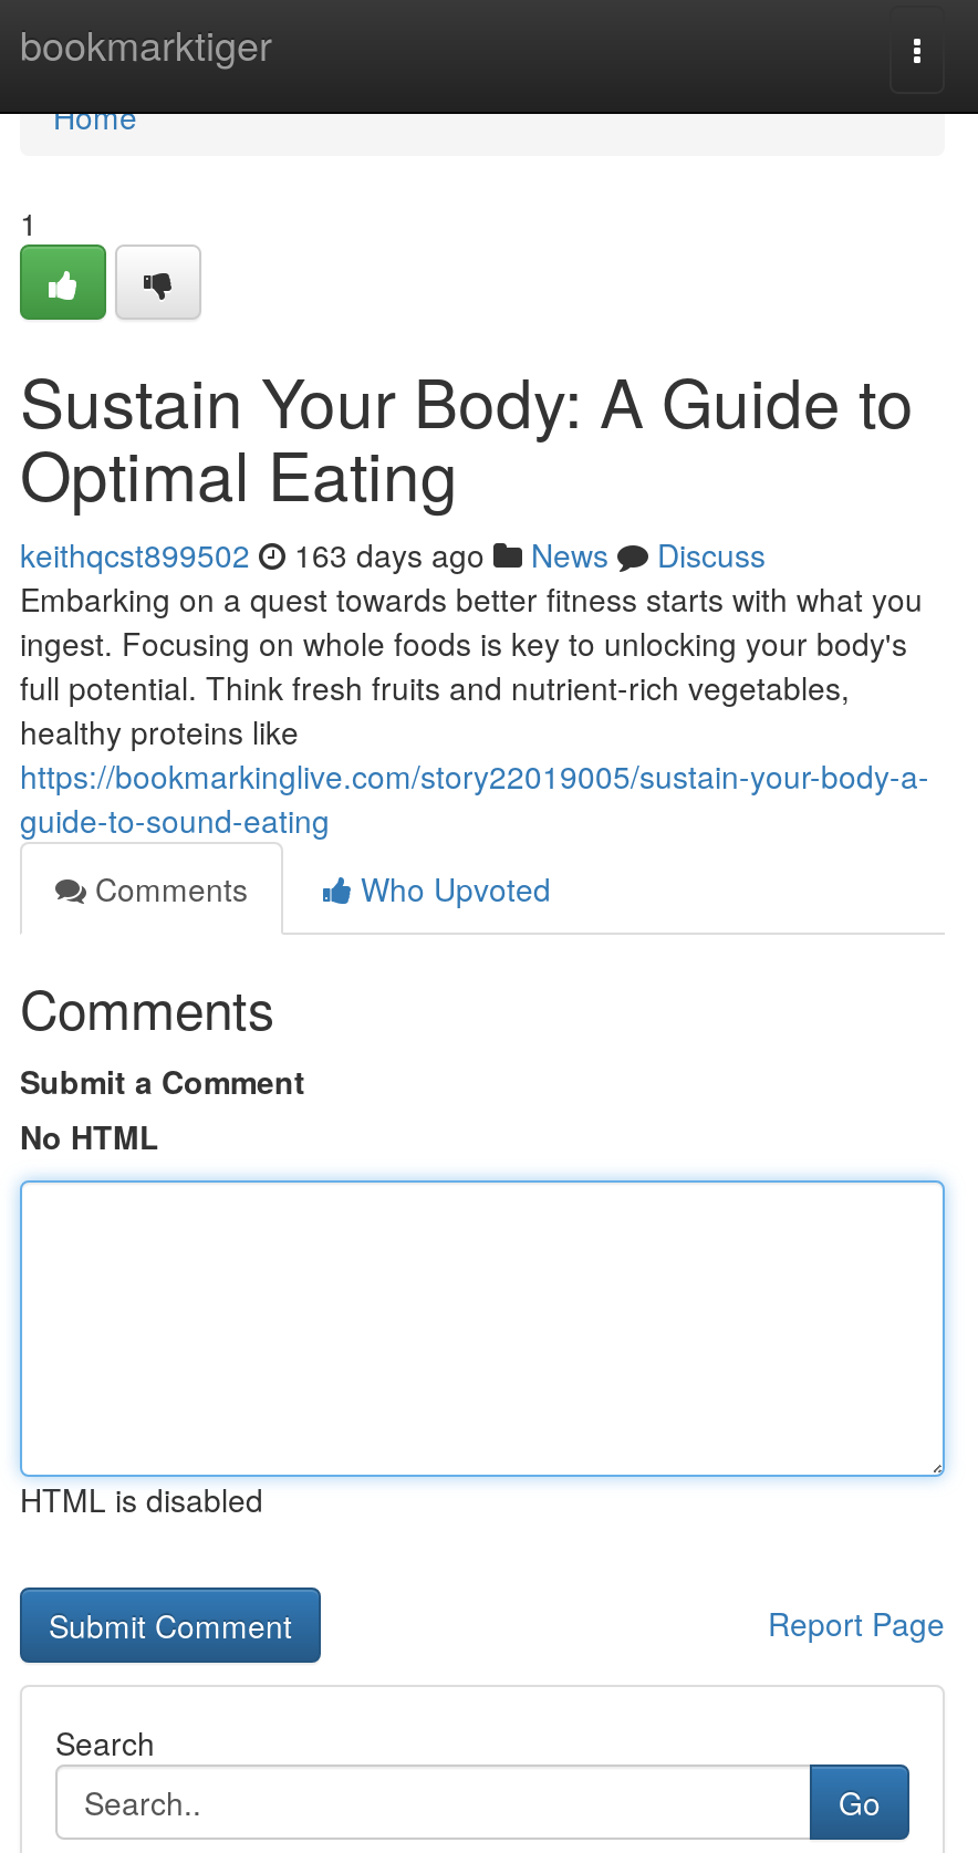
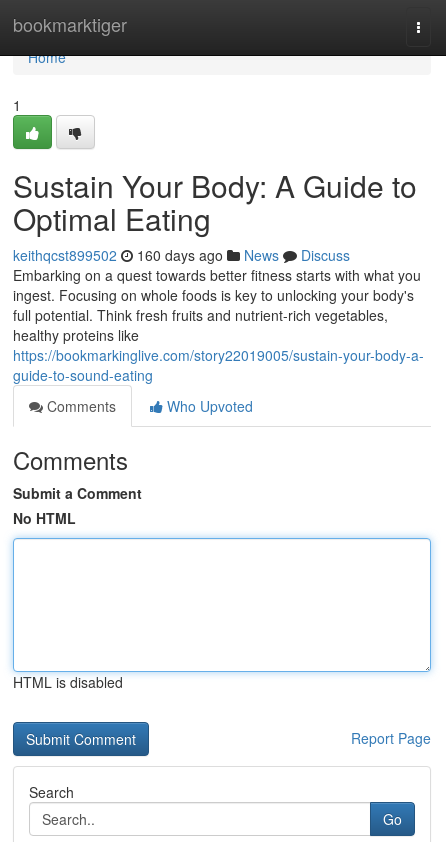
[20,532,766,576] keithqcst899502 163 days ago News Discuss -> [13,245,350,265] keithqcst899502 160 days ago News Discuss

